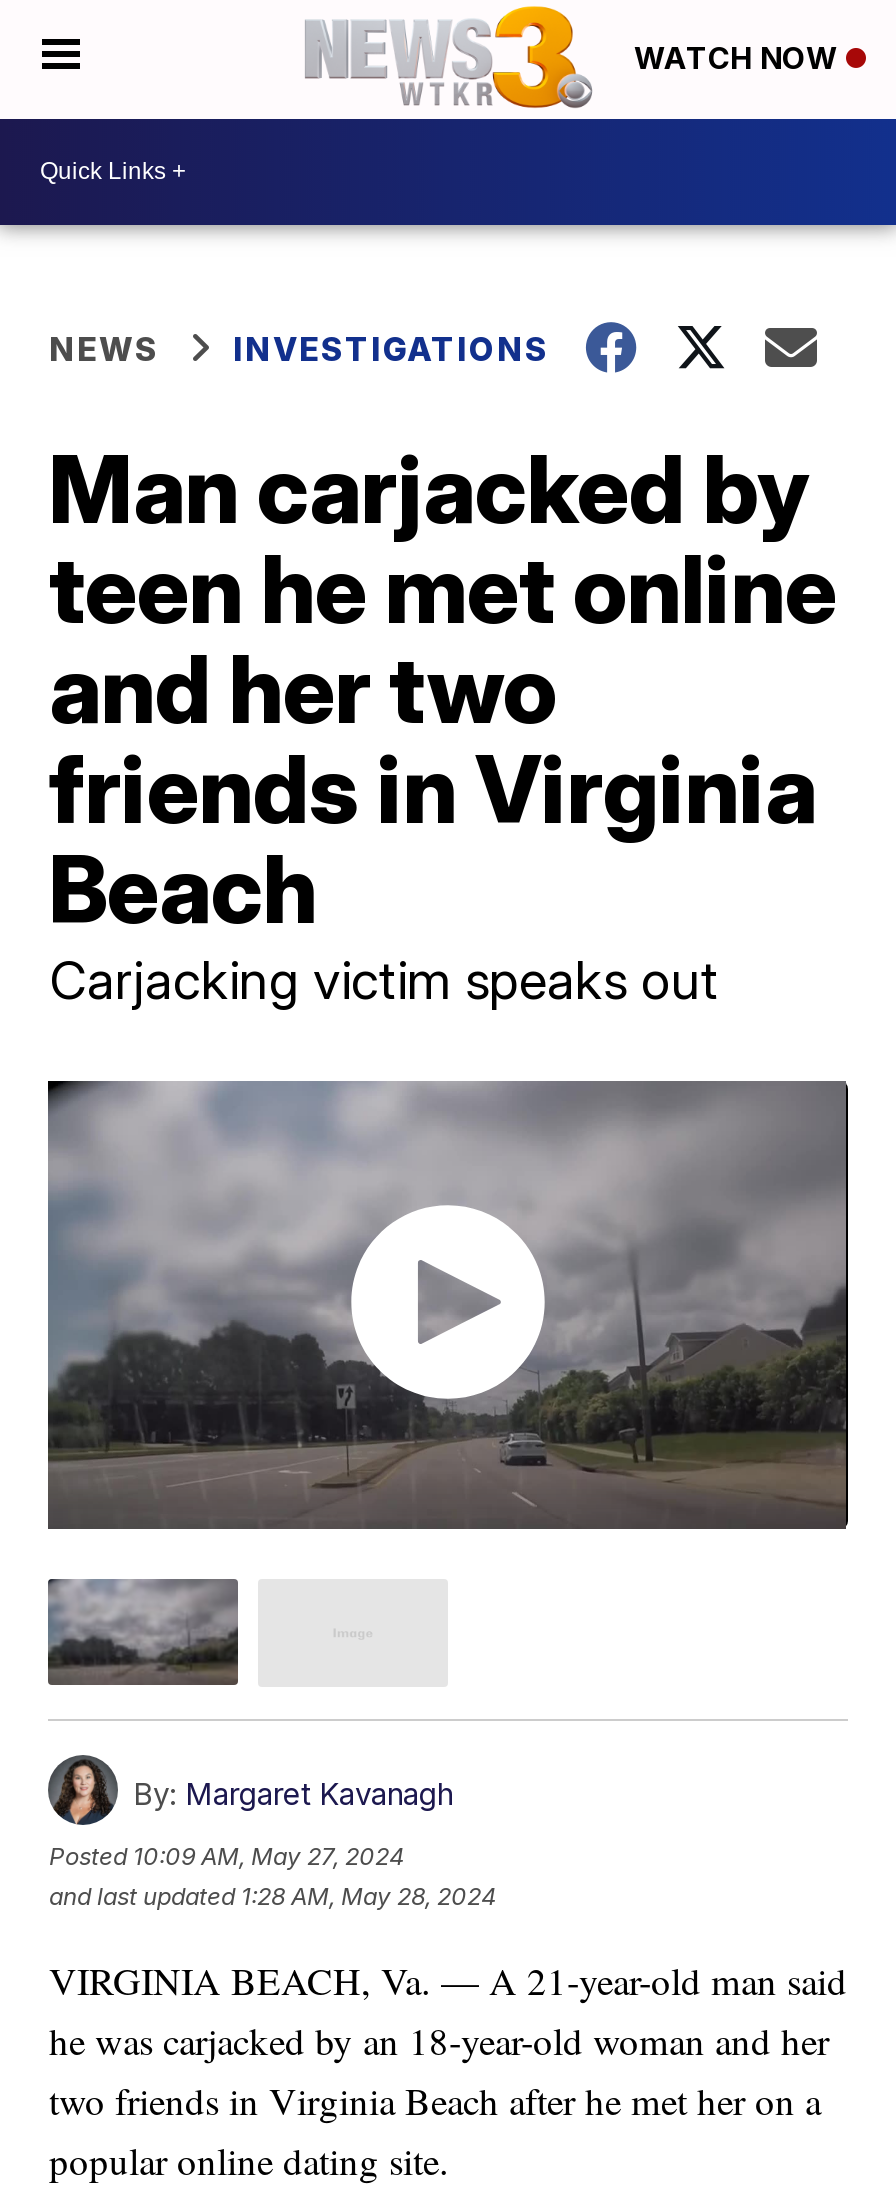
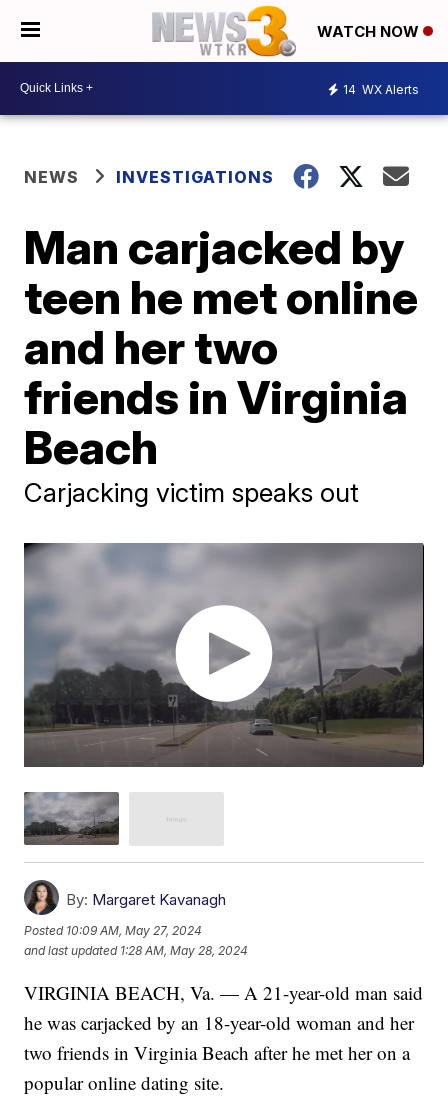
none -> [343,82,419,97] 14 WX Alerts

